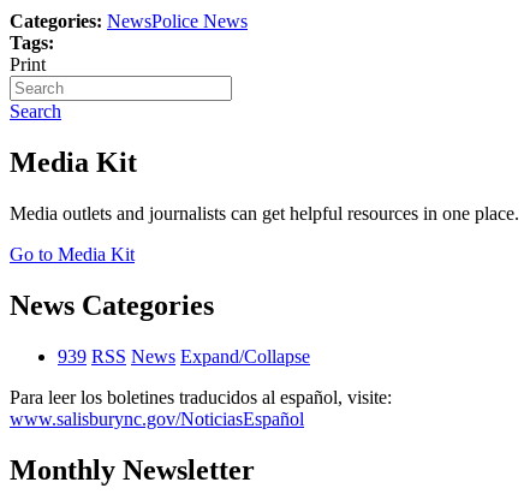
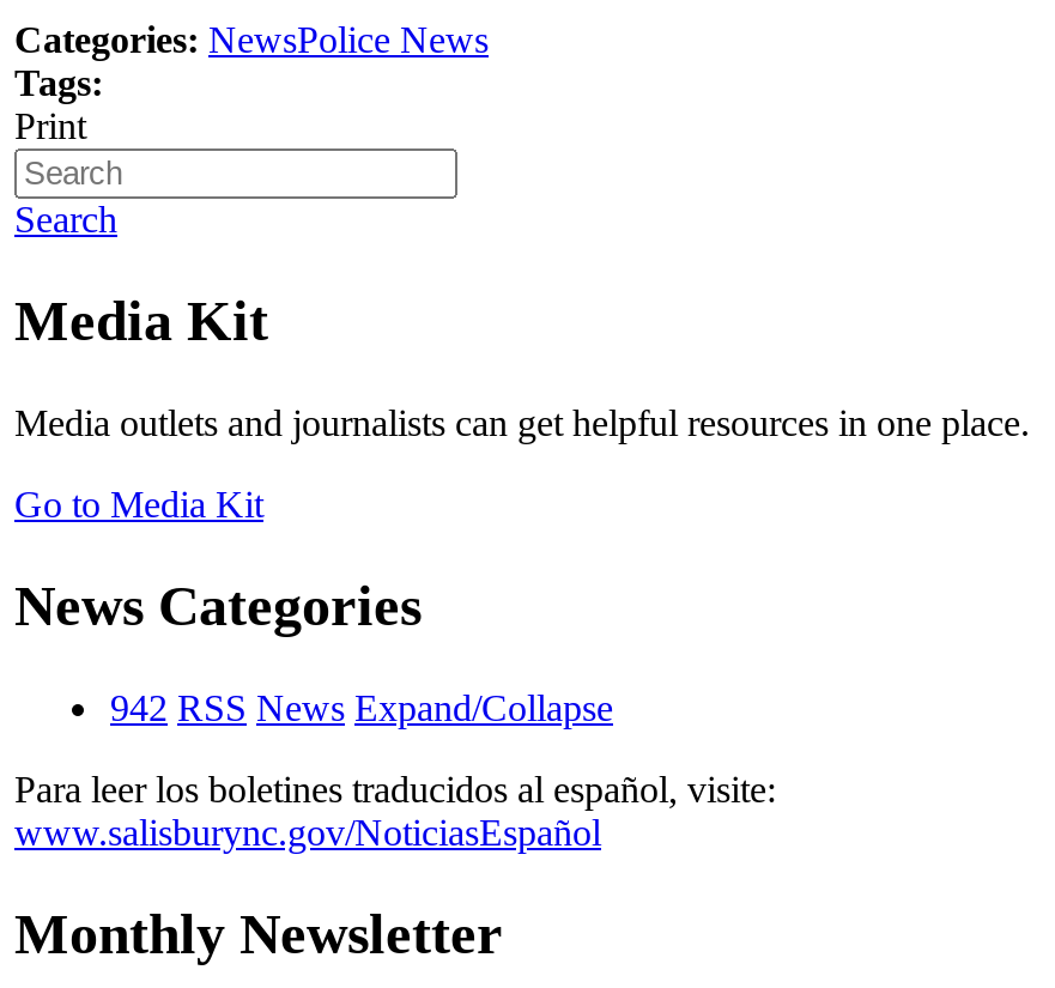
[58,346,310,366] 939 RSS News Expand/Collapse -> [110,687,613,728] 942 RSS News Expand/Collapse

